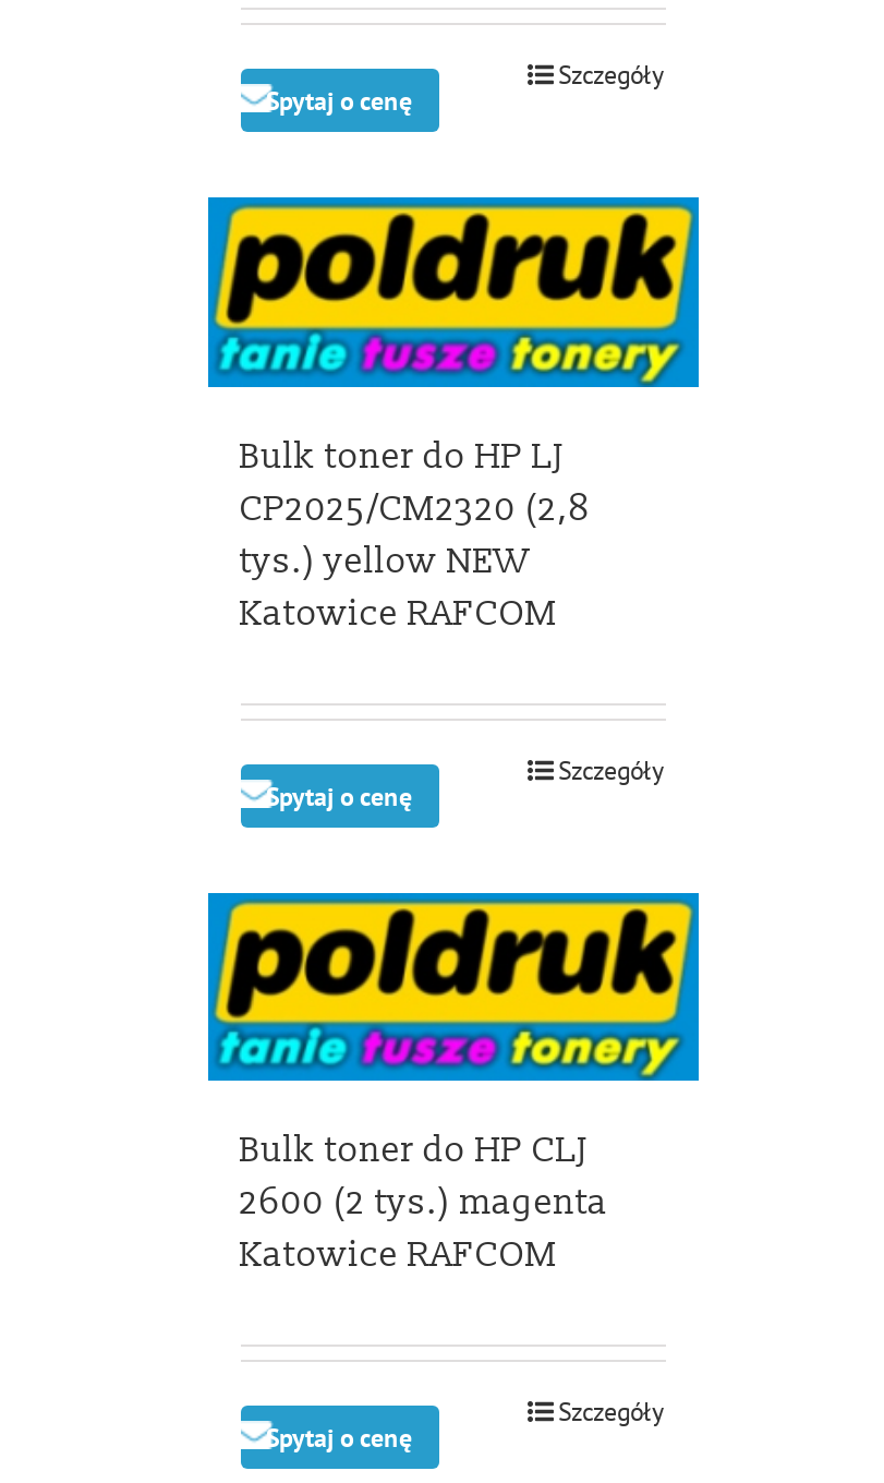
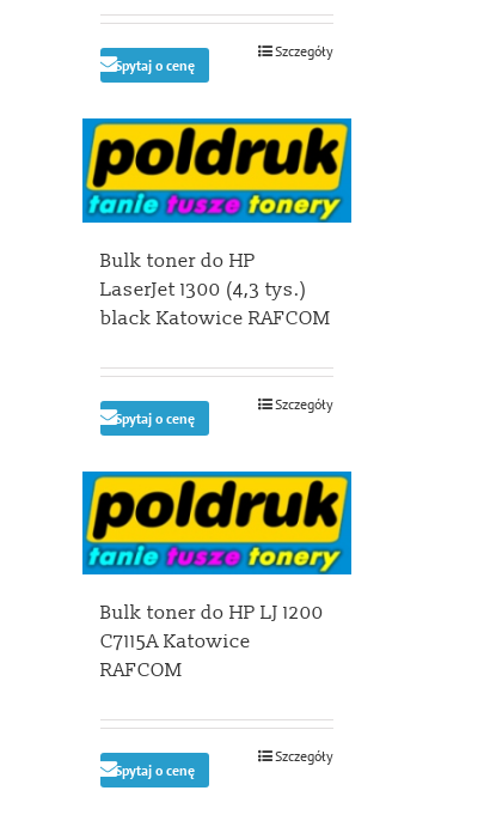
[240,434,591,635] Bulk toner do HP LJ | CP2025/CM2320 (2,8 | tys.) yellow NEW | Katowice RAFCOM -> [100,248,330,330] Bulk toner do HP | LaserJet 1300 (4,3 tys.) | black Katowice RAFCOM
[240,1128,608,1277] Bulk toner do HP CLJ | 2600 (2 tys.) magenta | Katowice RAFCOM -> [100,601,323,682] Bulk toner do HP LJ 1200 | C7115A Katowice | RAFCOM

